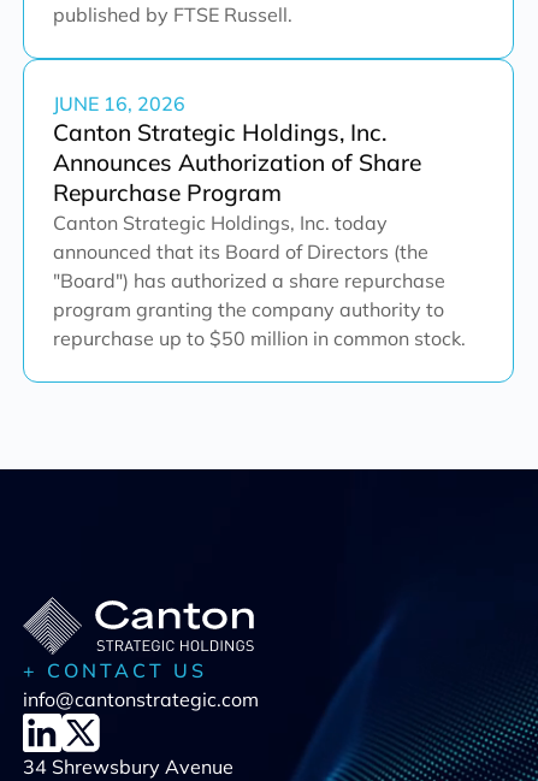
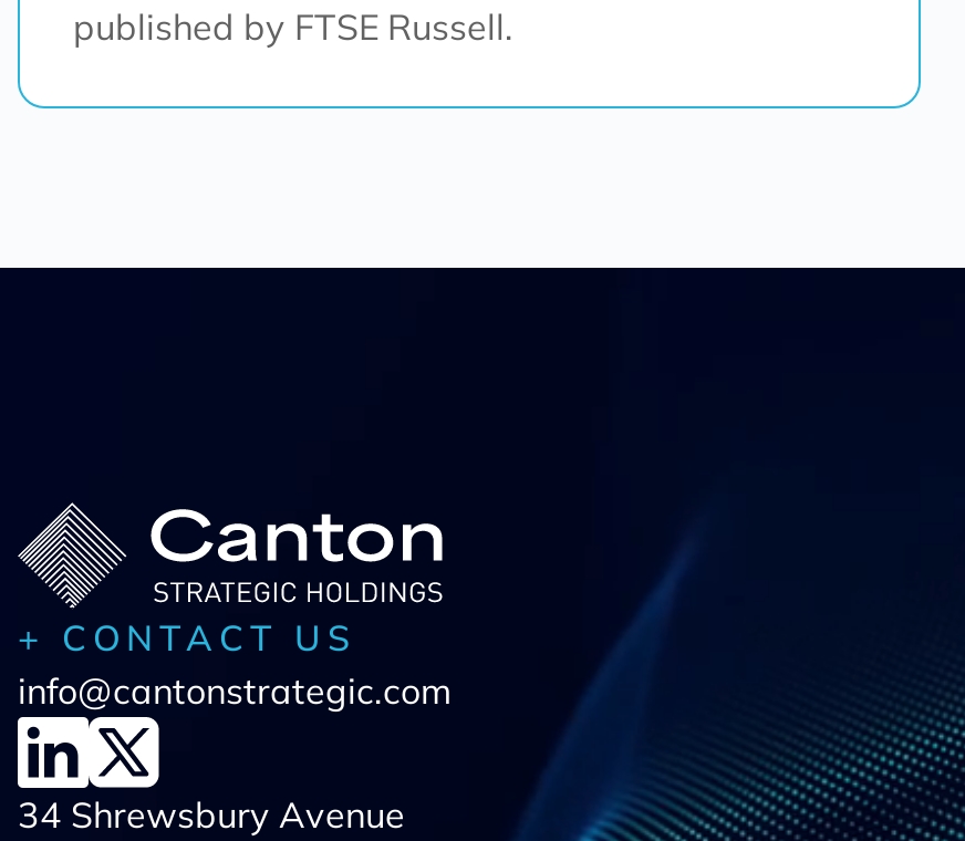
[53,92,466,351] JUNE 16, 2026 | Canton Strategic Holdings, Inc. | Announces Authorization of Share | Repurchase Program | Canton Strategic Holdings, Inc. today | announced that its Board of Directors (the | "Board") has authorized a share repurchase | program granting the company authority to | repurchase up to $50 million in common stock. -> none

